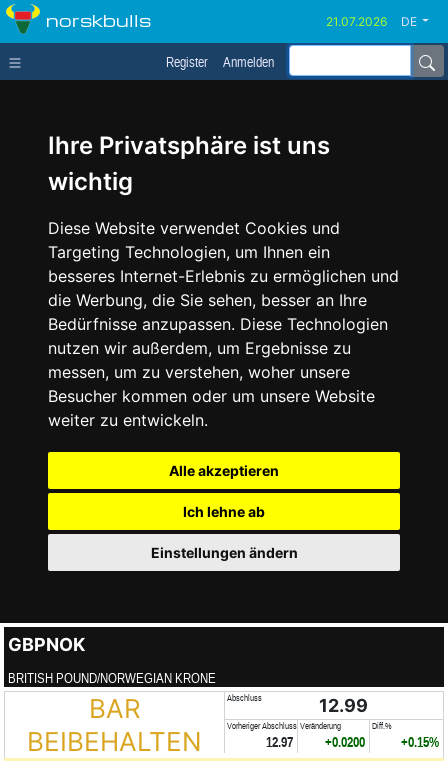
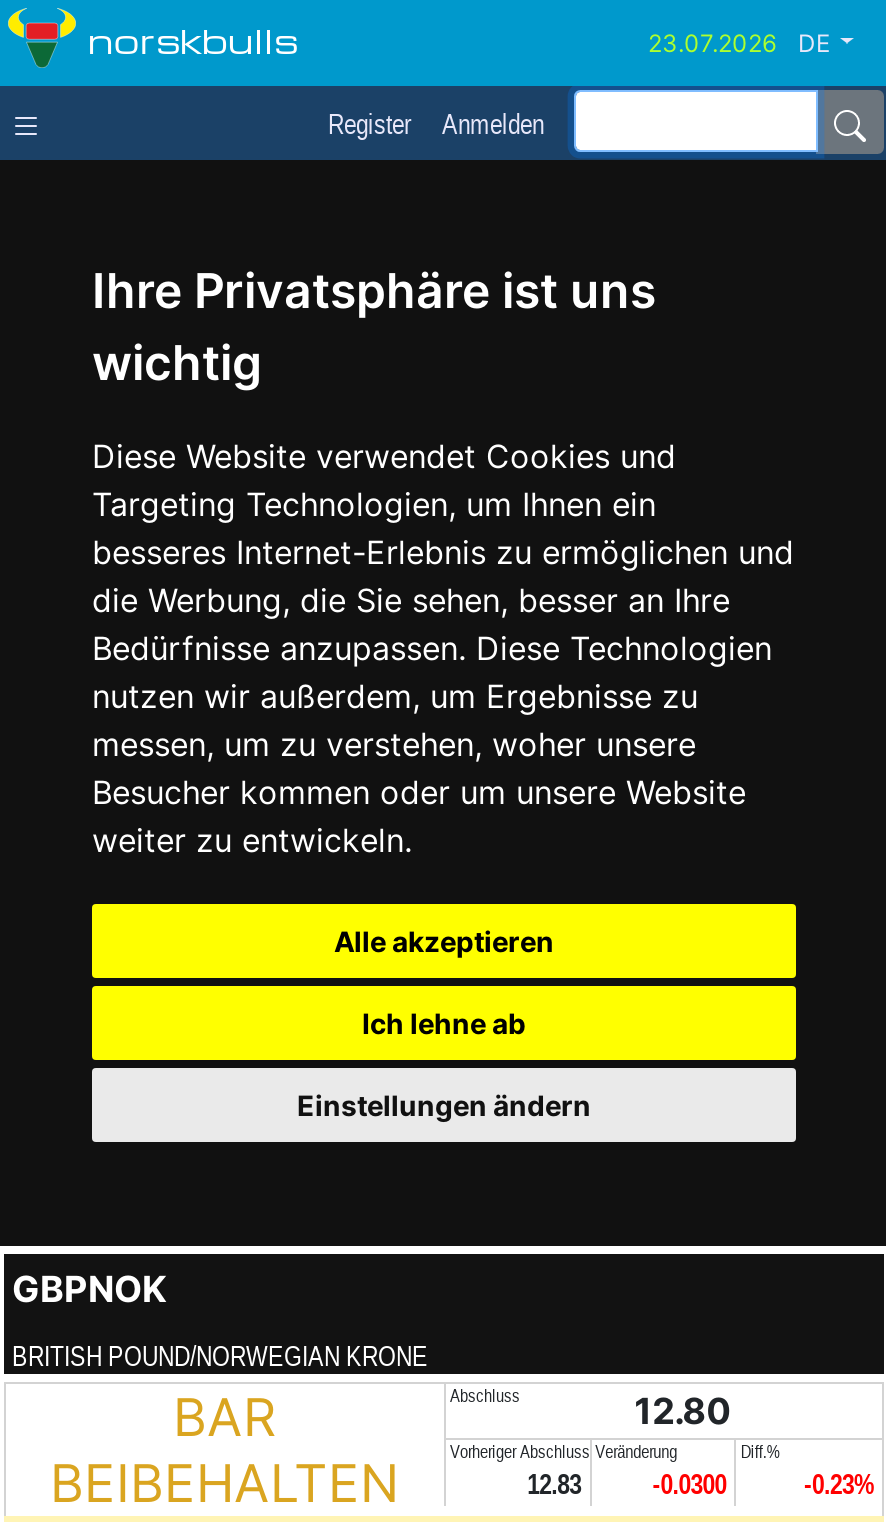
[319,695,368,716] 12.99 -> [634,1390,730,1432] 12.80
[266,734,293,750] 12.97 -> [527,1468,581,1500] 12.83
[325,734,365,750] +0.0200 -> [653,1468,727,1500] -0.0300
[401,734,439,750] +0.15% -> [804,1468,874,1500] -0.23%

